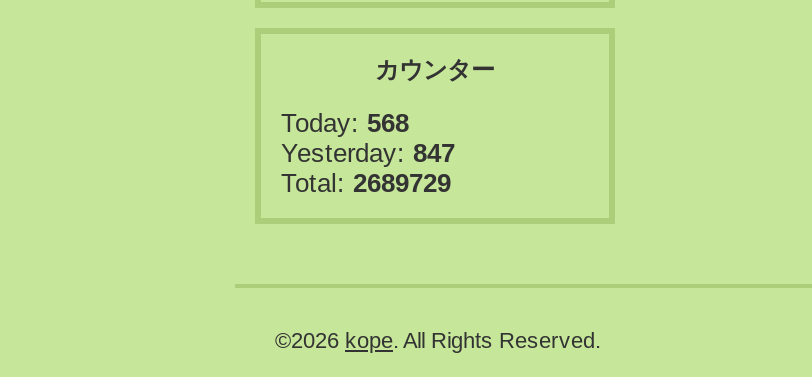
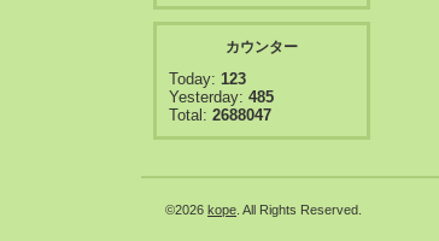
[281,108,409,138] Today: 568 -> [169,70,246,88] Today: 123
[281,138,455,168] Yesterday: 847 -> [169,88,274,106] Yesterday: 485
[281,168,451,198] Total: 2689729 -> [169,106,271,124] Total: 2688047

